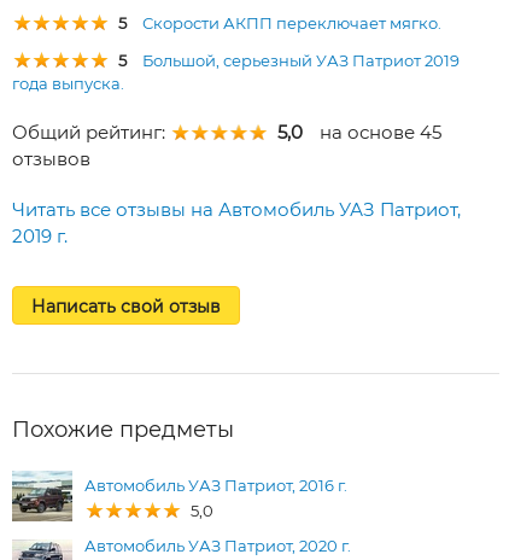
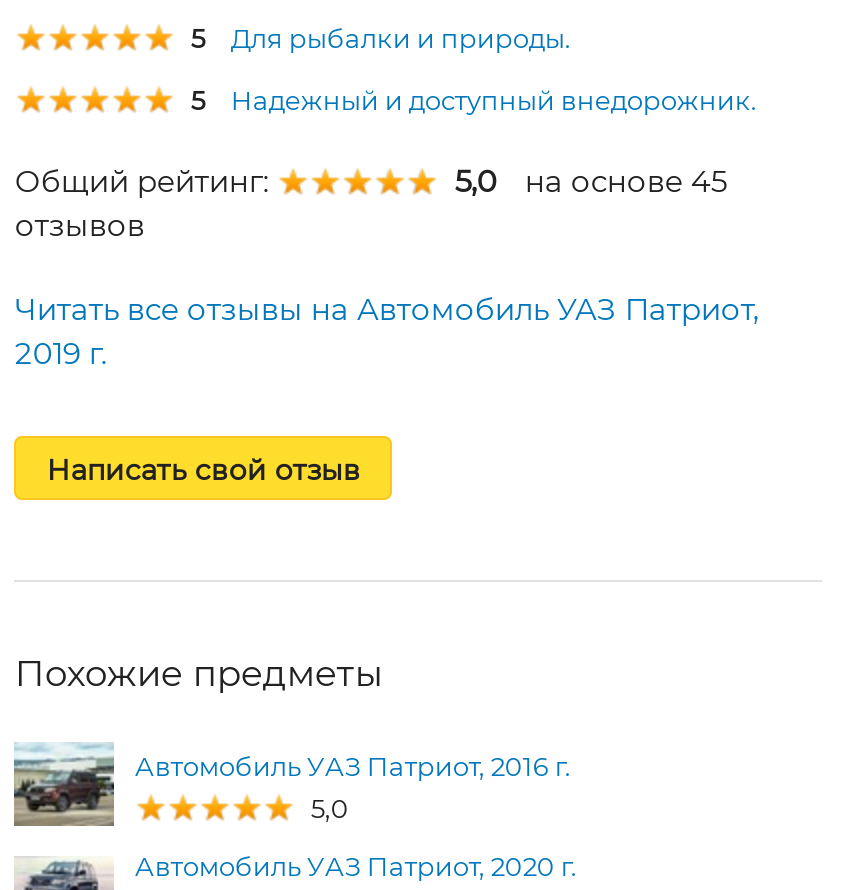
[143,13,442,33] Скорости АКПП переключает мягко. -> [231,22,571,54] Для рыбалки и природы.
[13,51,460,93] Большой, серьезный УАЗ Патриот 2019 | года выпуска. -> [231,84,757,116] Надежный и доступный внедорожник.

